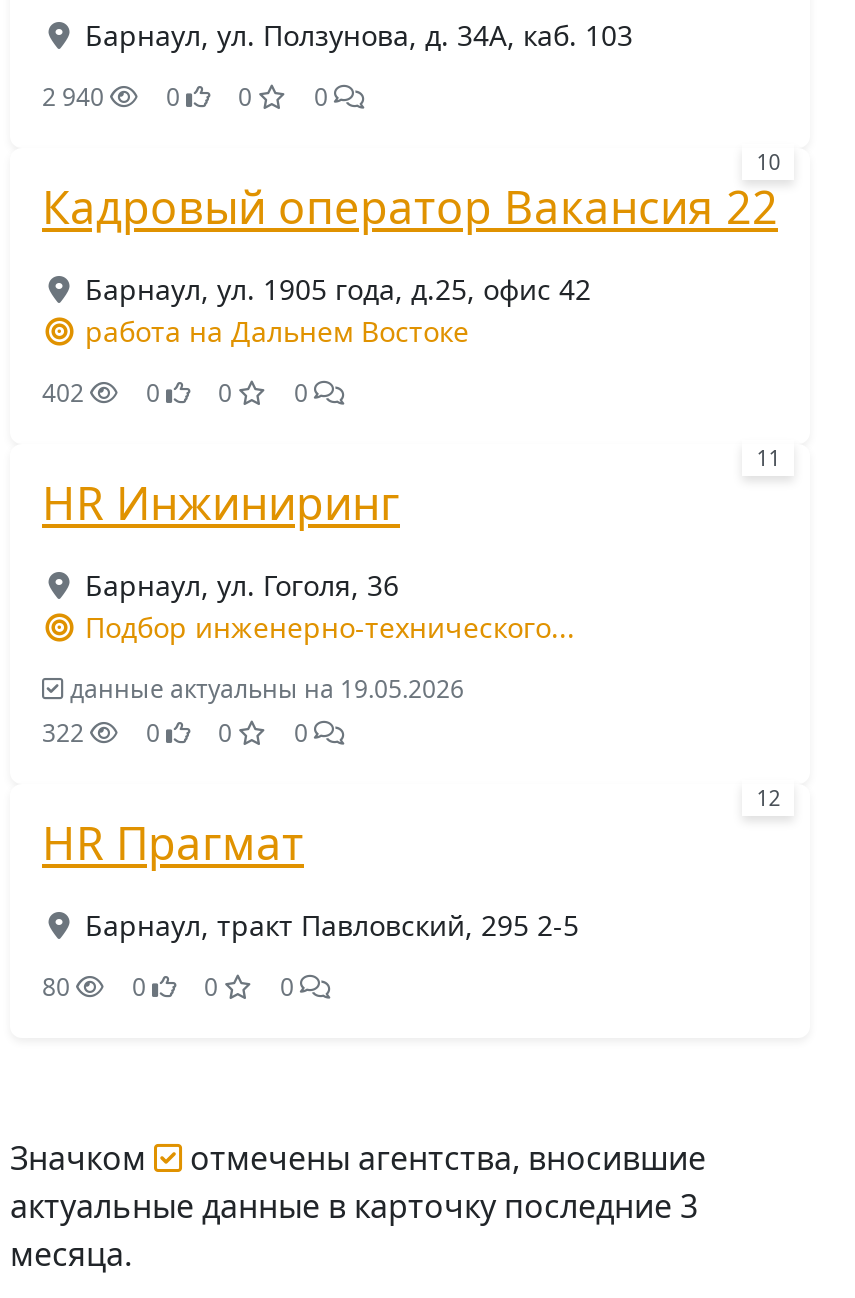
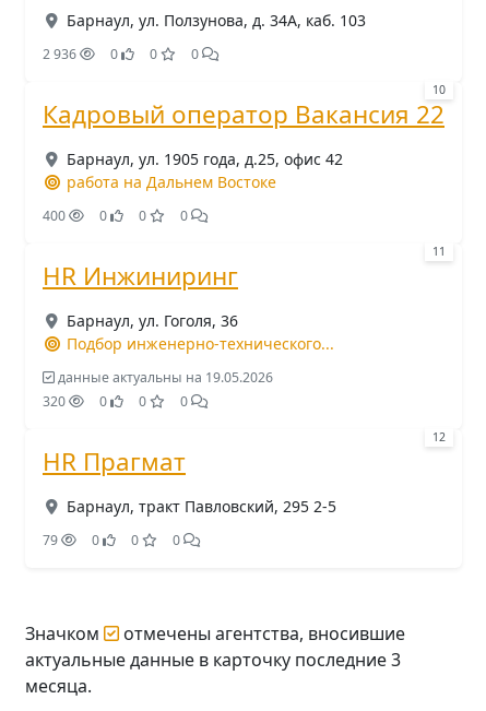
[42,80,110,114] 2 940 -> [43,45,80,63] 2 936
[42,376,90,410] 402 -> [43,206,69,225] 400
[42,716,90,750] 322 -> [43,392,69,411] 320
[42,970,76,1004] 80 -> [43,531,61,549] 79

